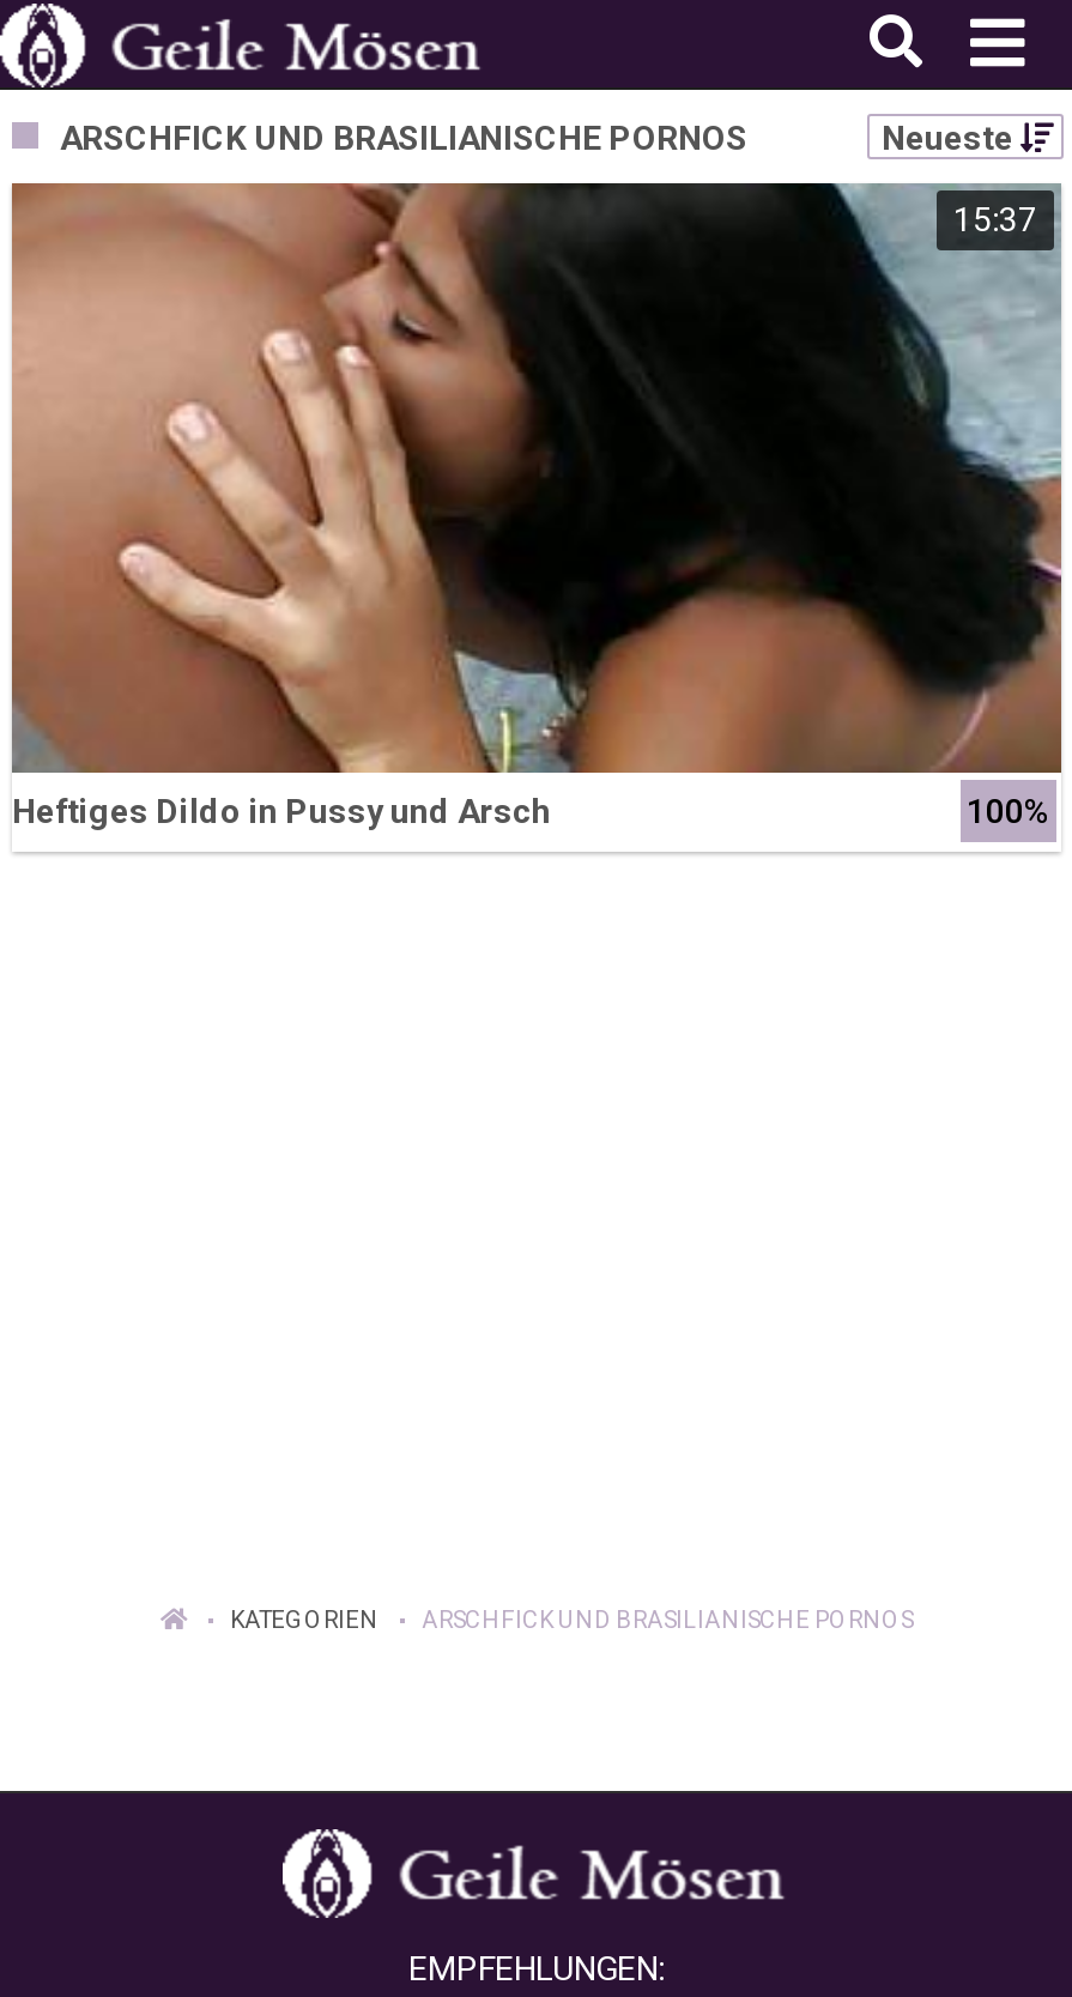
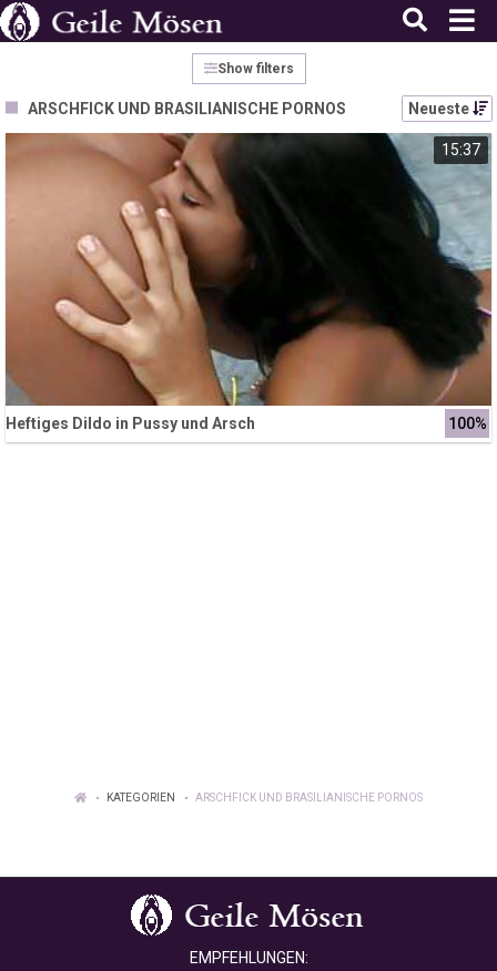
none -> [217,61,293,76] Show filters

